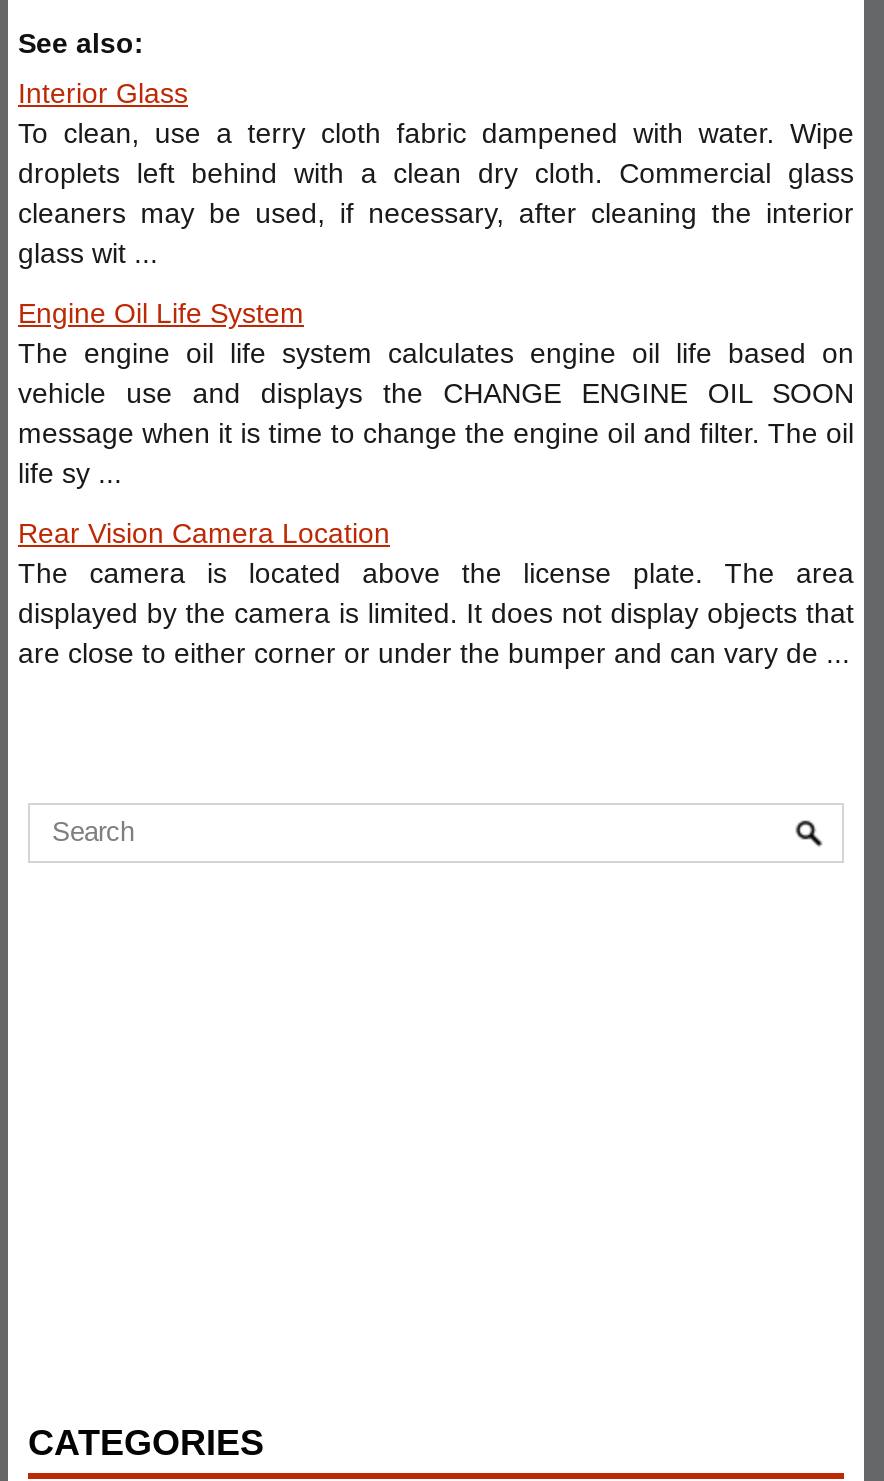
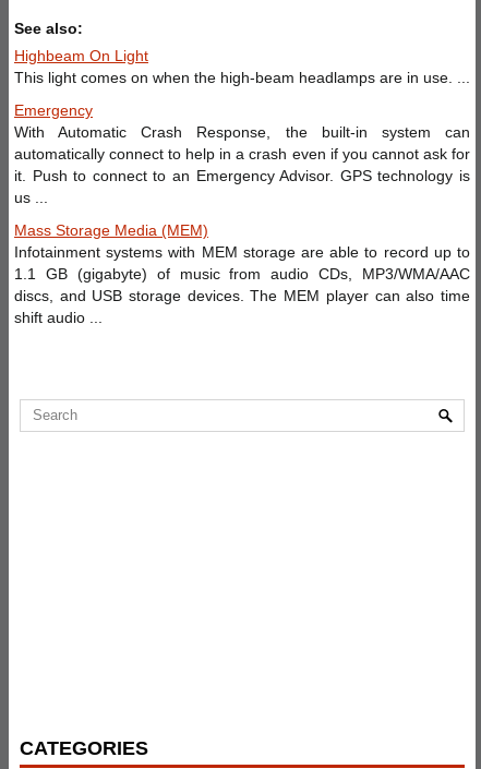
[18,77,854,269] Interior Glass | To clean, use a terry cloth fabric dampened with water. Wipe | droplets left behind with a clean dry cloth. Commercial glass | cleaners may be used, if necessary, after cleaning the interior | glass wit ... -> [14,47,470,86] Highbeam On Light | This light comes on when the high-beam headlamps are in use. ...
[18,297,854,489] Engine Oil Life System | The engine oil life system calculates engine oil life based on | vehicle use and displays the CHANGE ENGINE OIL SOON | message when it is time to change the engine oil and filter. The oil | life sy ... -> [14,101,470,206] Emergency | With Automatic Crash Response, the built-in system can | automatically connect to help in a crash even if you cannot ask for | it. Push to connect to an Emergency Advisor. GPS technology is | us ...
[18,517,854,669] Rear Vision Camera Location | The camera is located above the license plate. The area | displayed by the camera is limited. It does not display objects that | are close to either corner or under the bumper and can vary de ... -> [14,221,470,326] Mass Storage Media (MEM) | Infotainment systems with MEM storage are able to record up to | 1.1 GB (gigabyte) of music from audio CDs, MP3/WMA/AAC | discs, and USB storage devices. The MEM player can also time | shift audio ...

